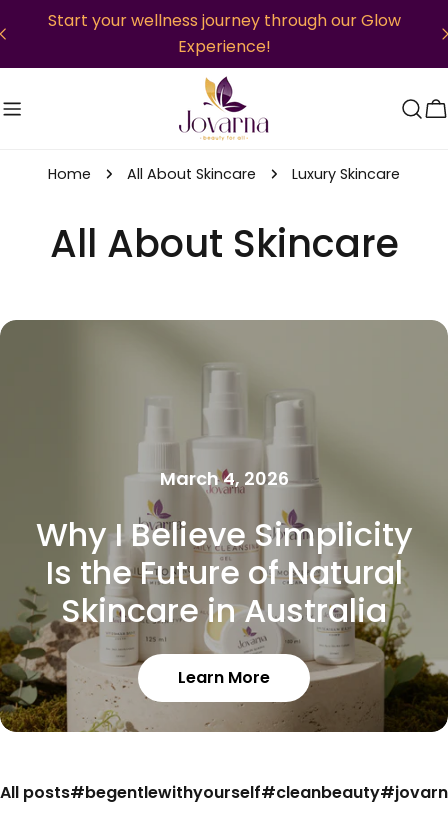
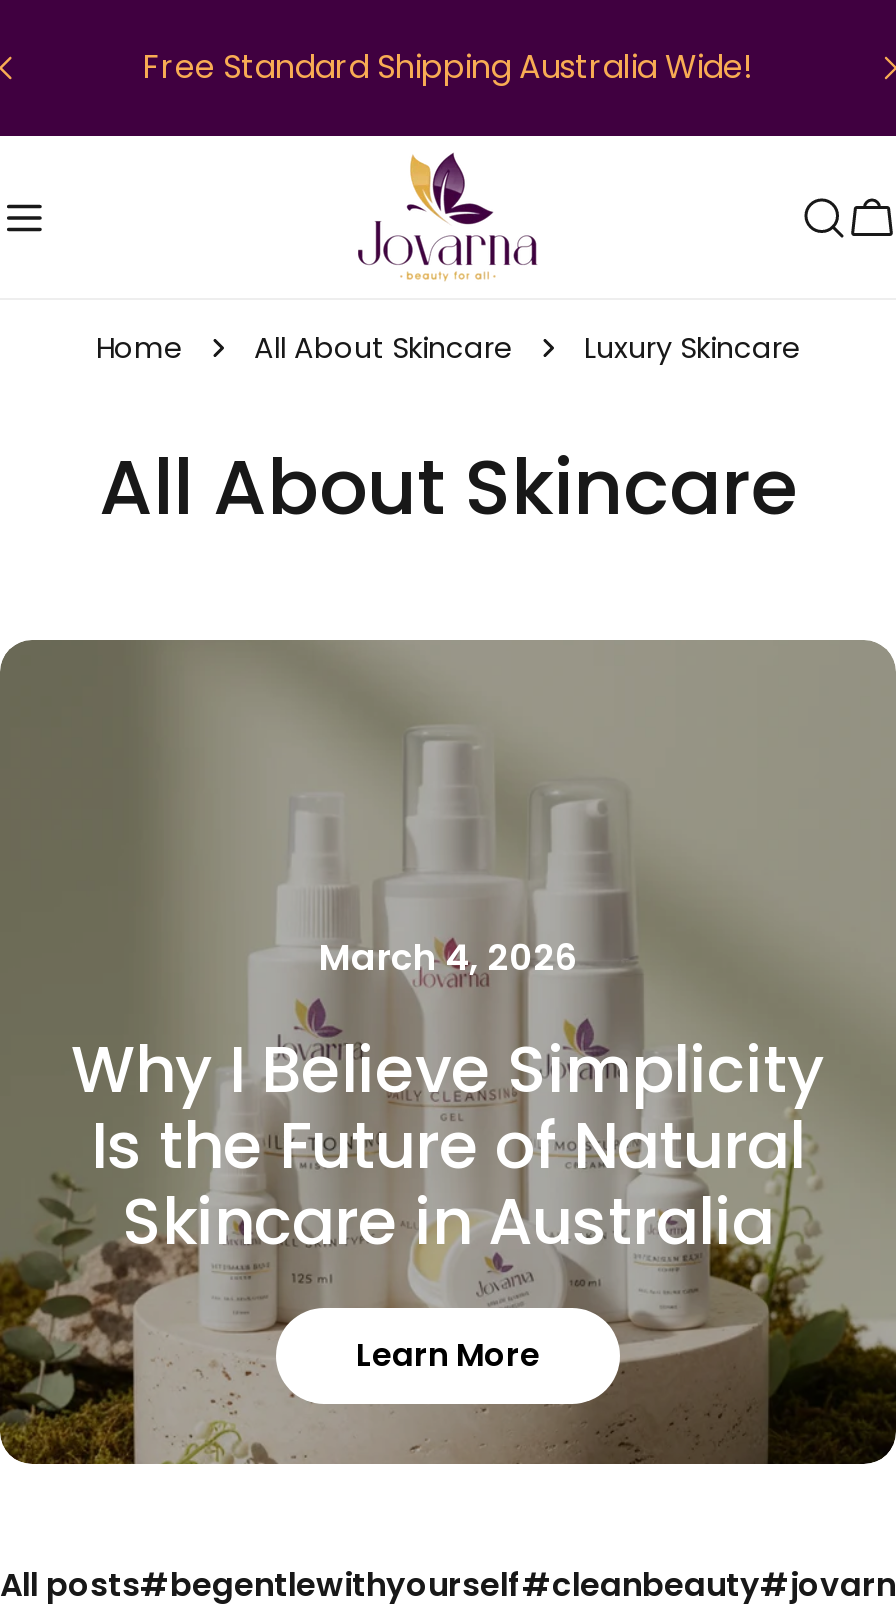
[47,9,400,58] Start your wellness journey through our Glow | Experience! -> [143,44,753,90] Free Standard Shipping Australia Wide!

